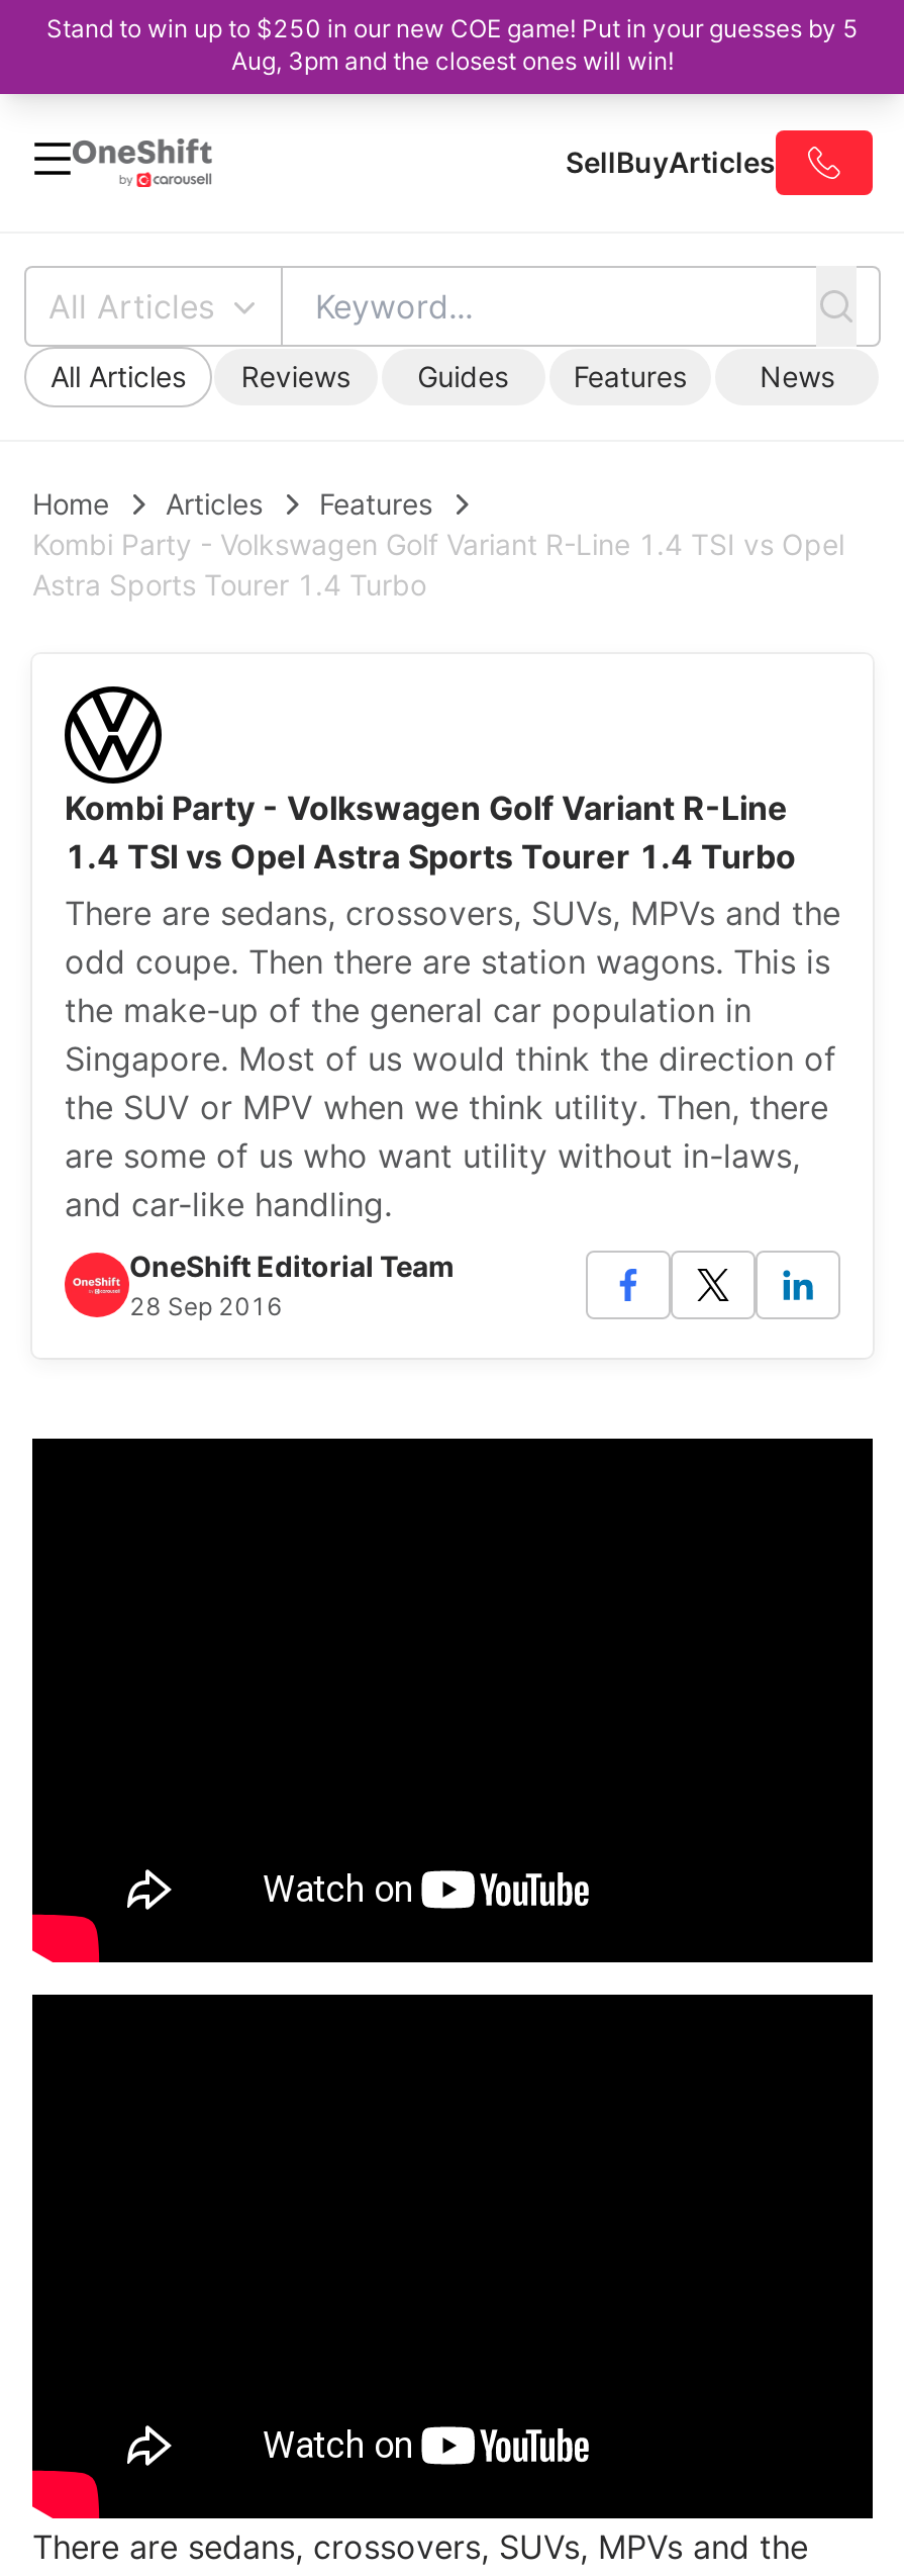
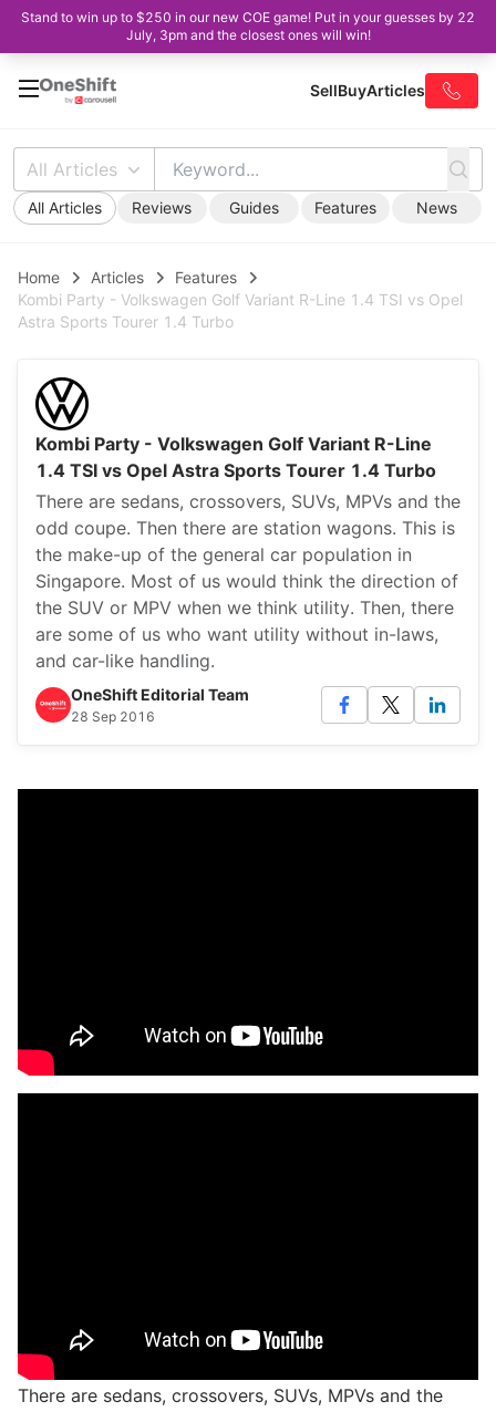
[46,13,859,43] Stand to win up to $250 in our new COE game! Put in your guesses by 5 -> [21,9,475,25] Stand to win up to $250 in our new COE game! Put in your guesses by 22
[231,45,674,76] Aug, 3pm and the closest ones will win! -> [126,27,370,43] July, 3pm and the closest ones will win!

